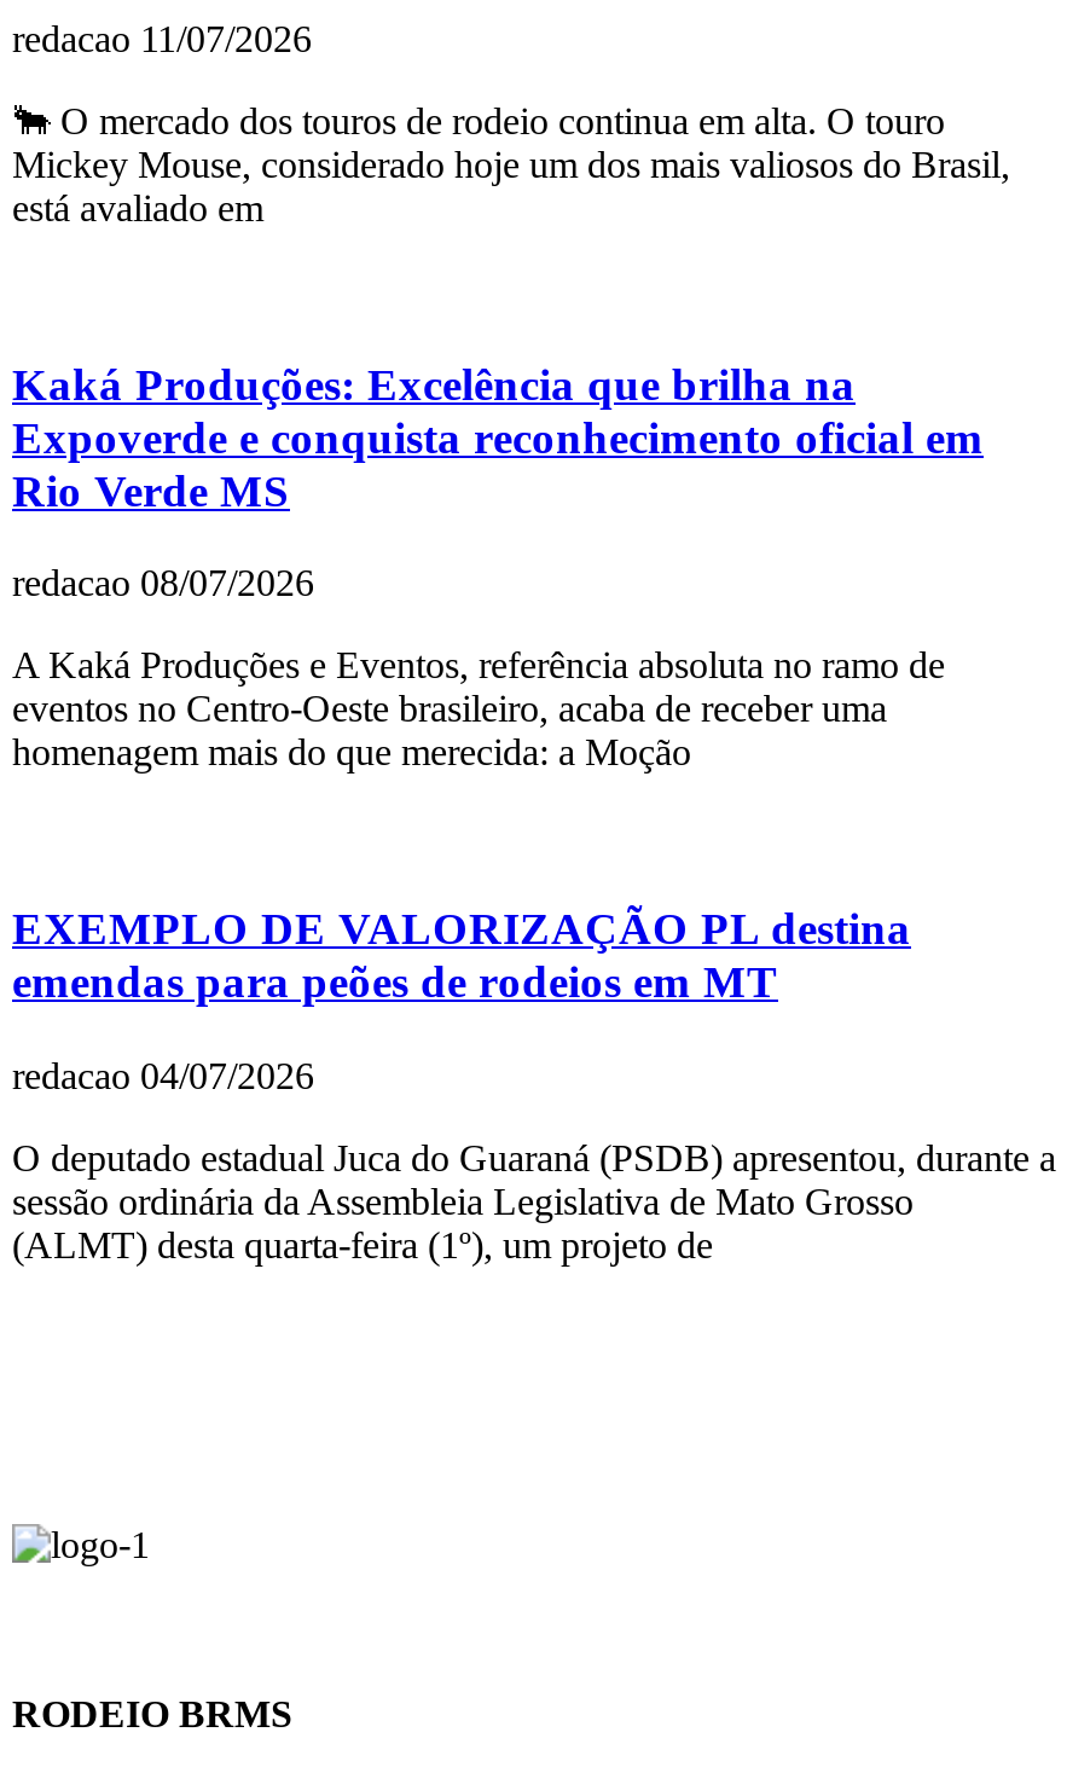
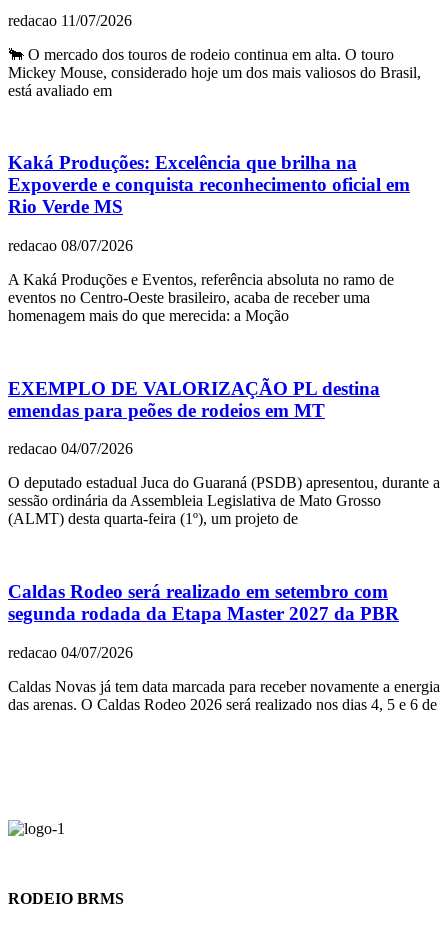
none -> [8,581,440,713] Caldas Rodeo será realizado em setembro com | segunda rodada da Etapa Master 2027 da PBR | redacao 04/07/2026 | Caldas Novas já tem data marcada para receber novamente a energia | das arenas. O Caldas Rodeo 2026 será realizado nos dias 4, 5 e 6 de

